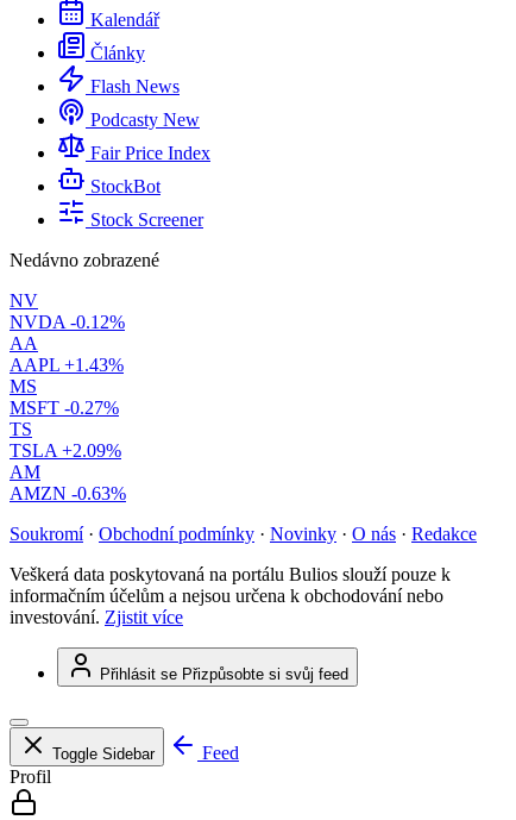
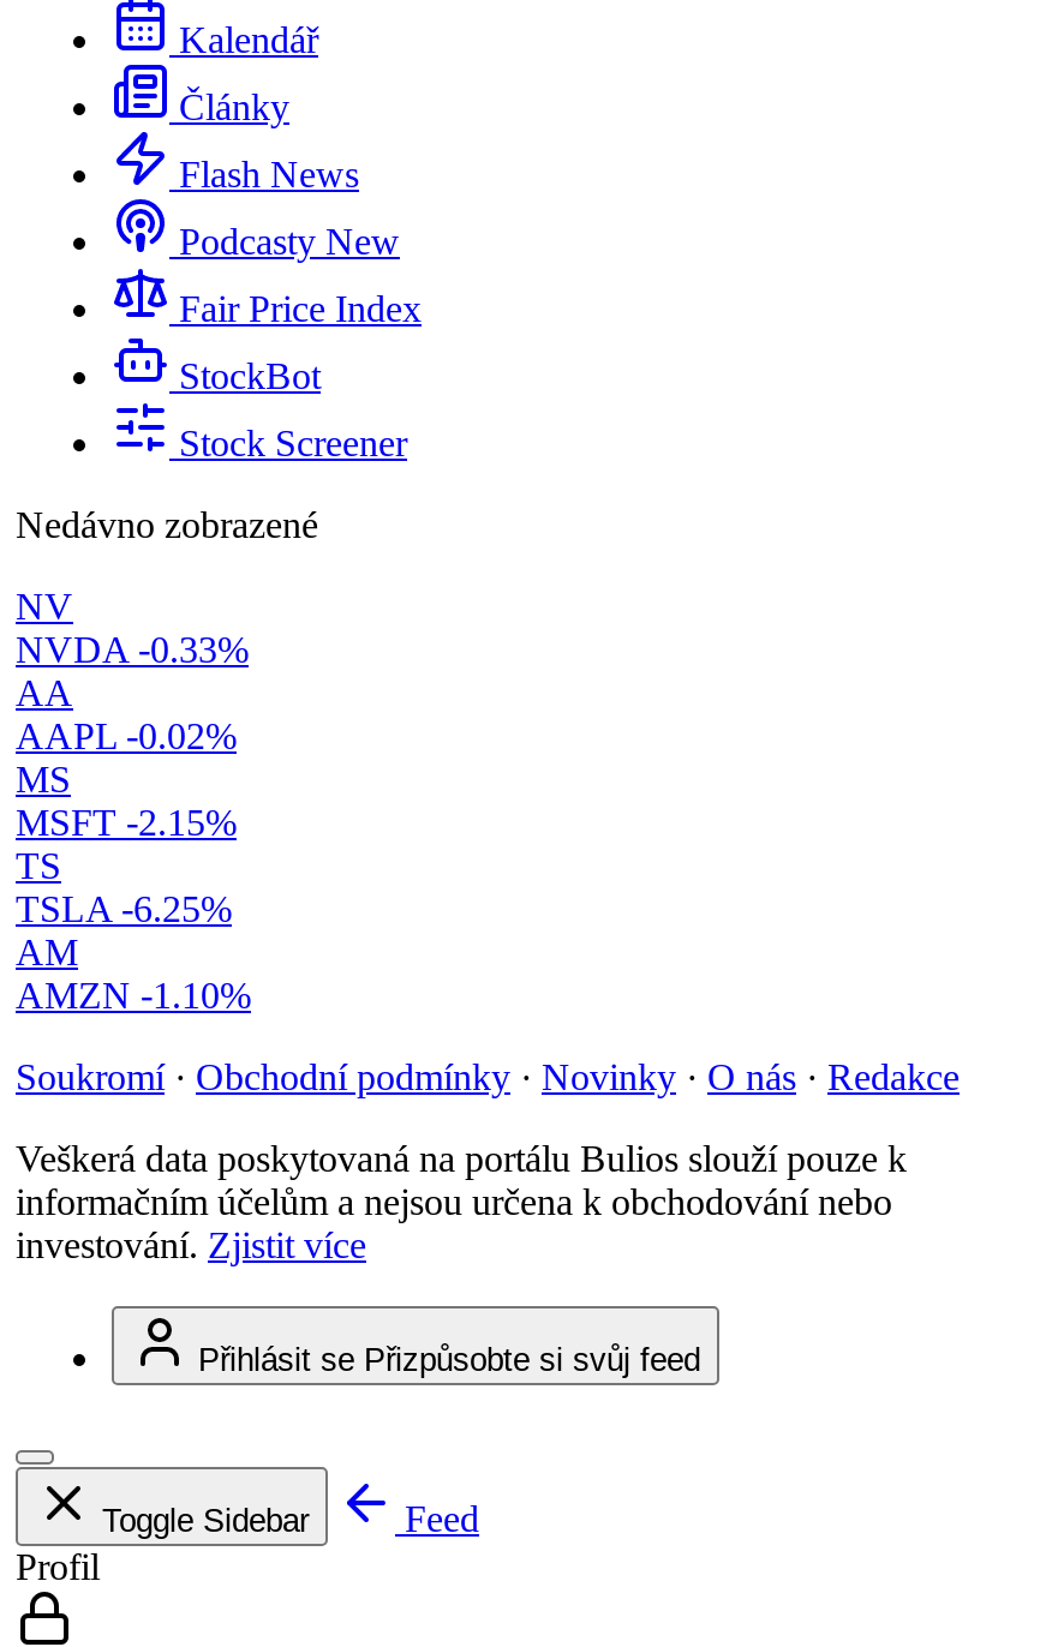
[10,312,125,332] NVDA -0.12% -> [16,629,249,670] NVDA -0.33%
[10,355,124,375] AAPL +1.43% -> [16,716,237,757] AAPL -0.02%
[10,398,119,418] MSFT -0.27% -> [16,802,237,843] MSFT -2.15%
[10,440,121,461] TSLA +2.09% -> [16,889,232,929] TSLA -6.25%
[10,483,126,504] AMZN -0.63% -> [16,975,251,1016] AMZN -1.10%

